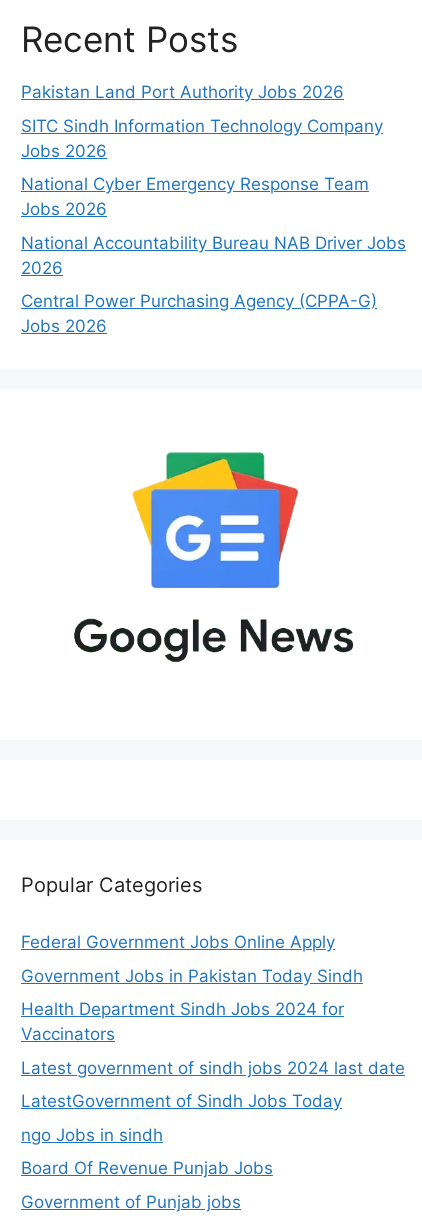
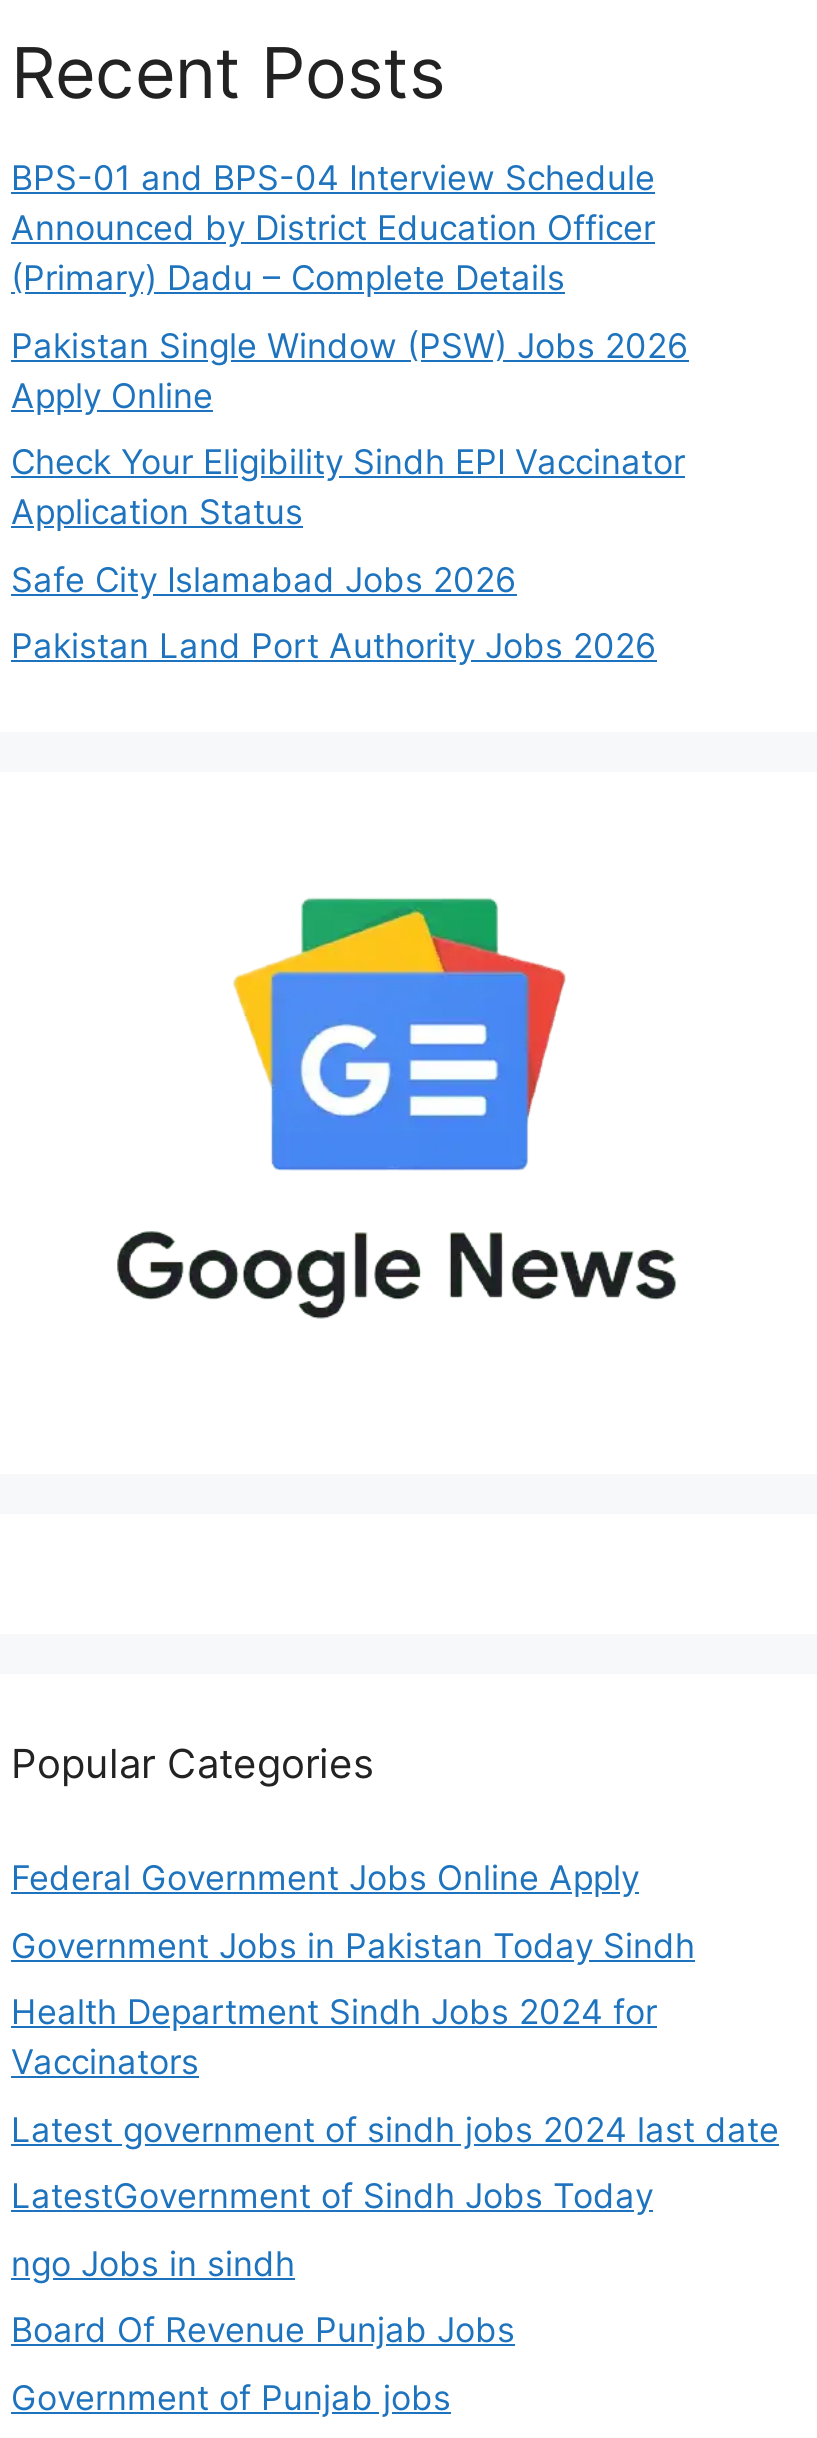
none -> [11,158,689,599] BPS-01 and BPS-04 Interview Schedule | Announced by District Education Officer | (Primary) Dadu – Complete Details | Pakistan Single Window (PSW) Jobs 2026 | Apply Online | Check Your Eligibility Sindh EPI Vaccinator | Application Status | Safe City Islamabad Jobs 2026
moved [21,82,344,102] -> [11,626,657,666]: Pakistan Land Port Authority Jobs 2026
[21,116,406,336] SITC Sindh Information Technology Company | Jobs 2026 | National Cyber Emergency Response Team | Jobs 2026 | National Accountability Bureau NAB Driver Jobs | 2026 | Central Power Purchasing Agency (CPPA-G) | Jobs 2026 -> none

